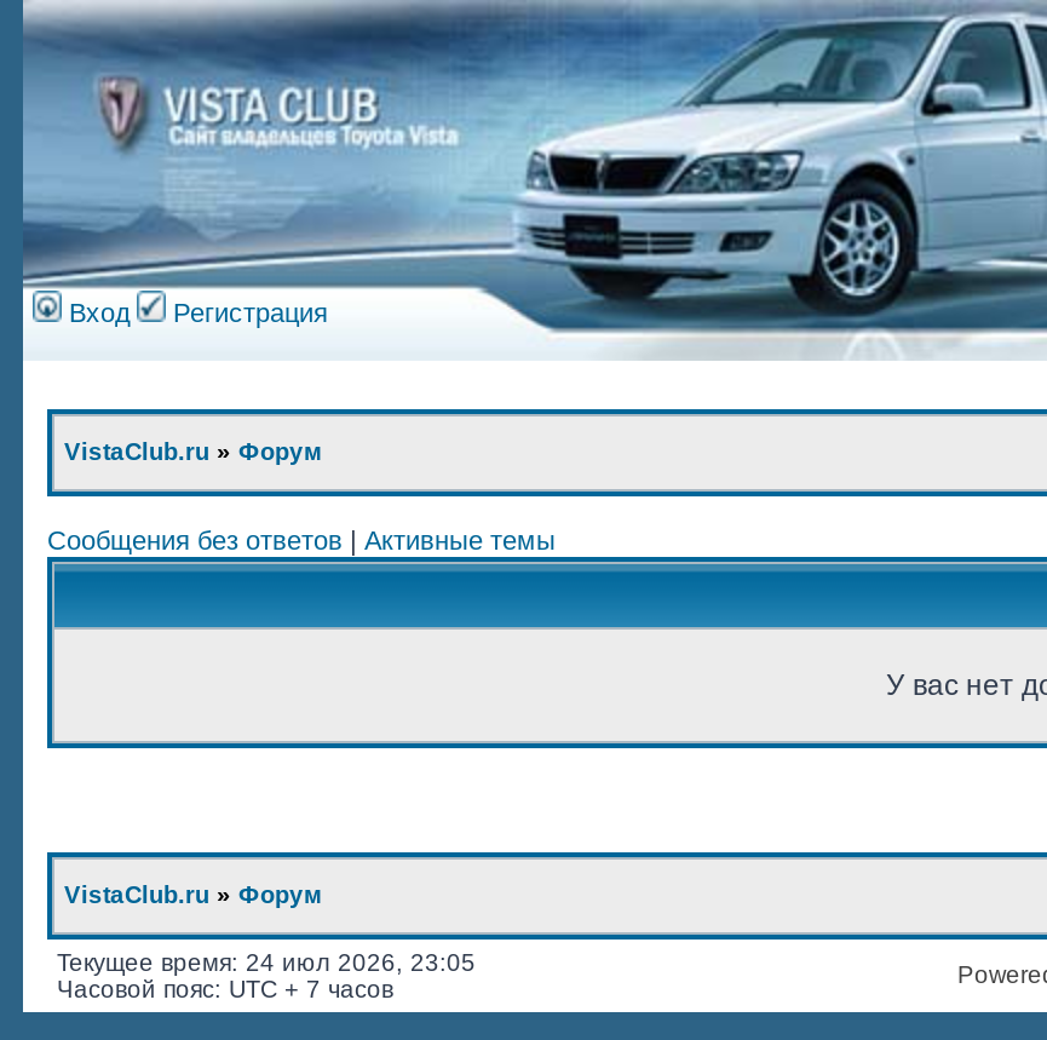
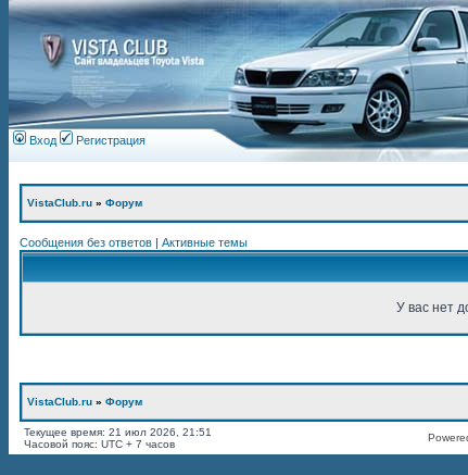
[57,949,476,976] Текущее время: 24 июл 2026, 23:05 -> [24,426,212,438] Текущее время: 21 июл 2026, 21:51

